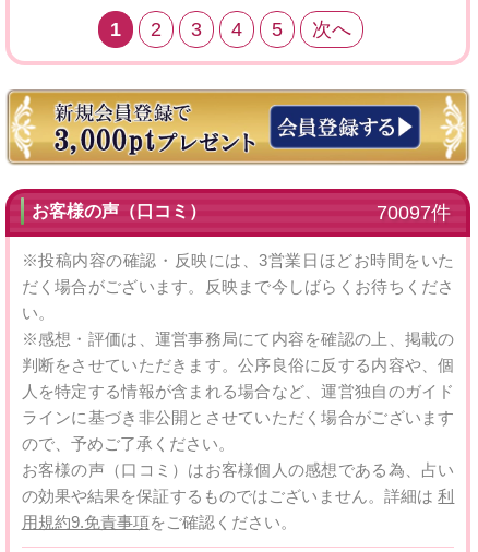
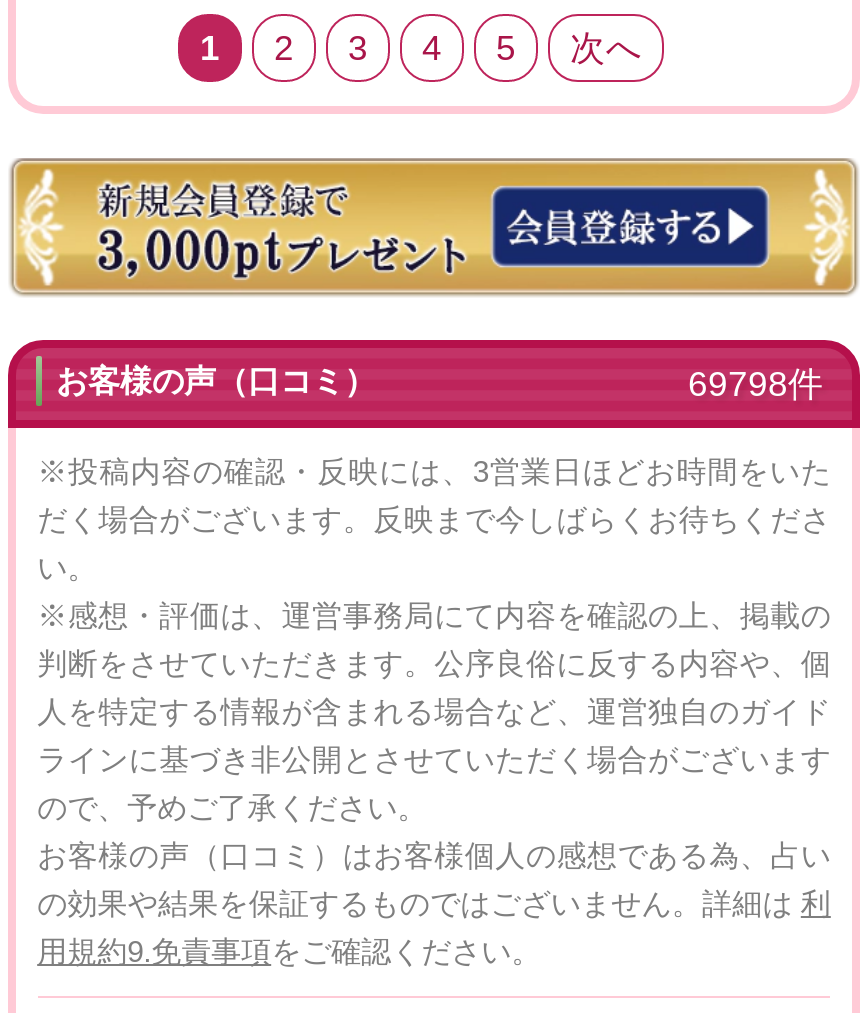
[377,202,451,224] 70097件 -> [688,364,824,404] 69798件

